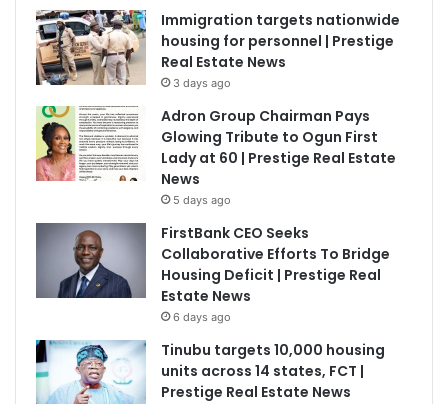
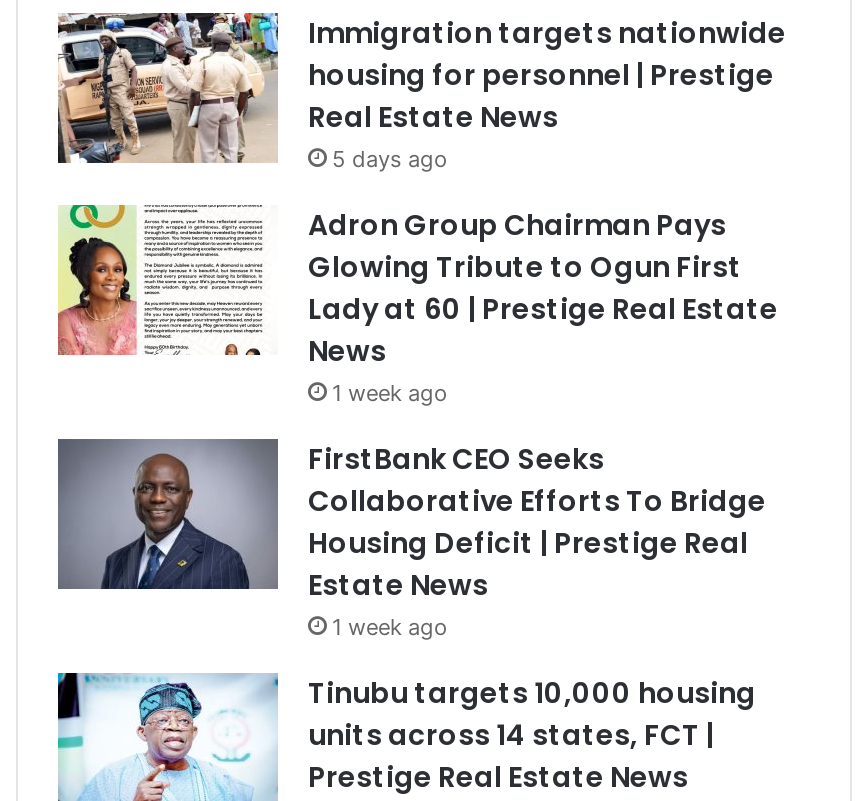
[173,76,231,90] 3 days ago -> [332,144,448,172] 5 days ago
[173,193,231,207] 5 days ago -> [332,378,448,406] 1 week ago
[173,310,231,324] 6 days ago -> [332,612,448,640] 1 week ago

